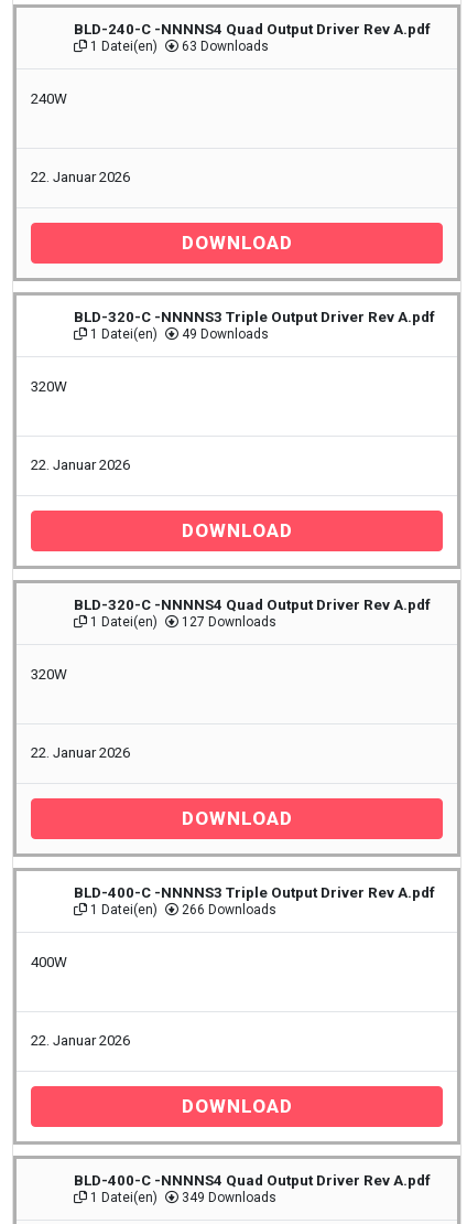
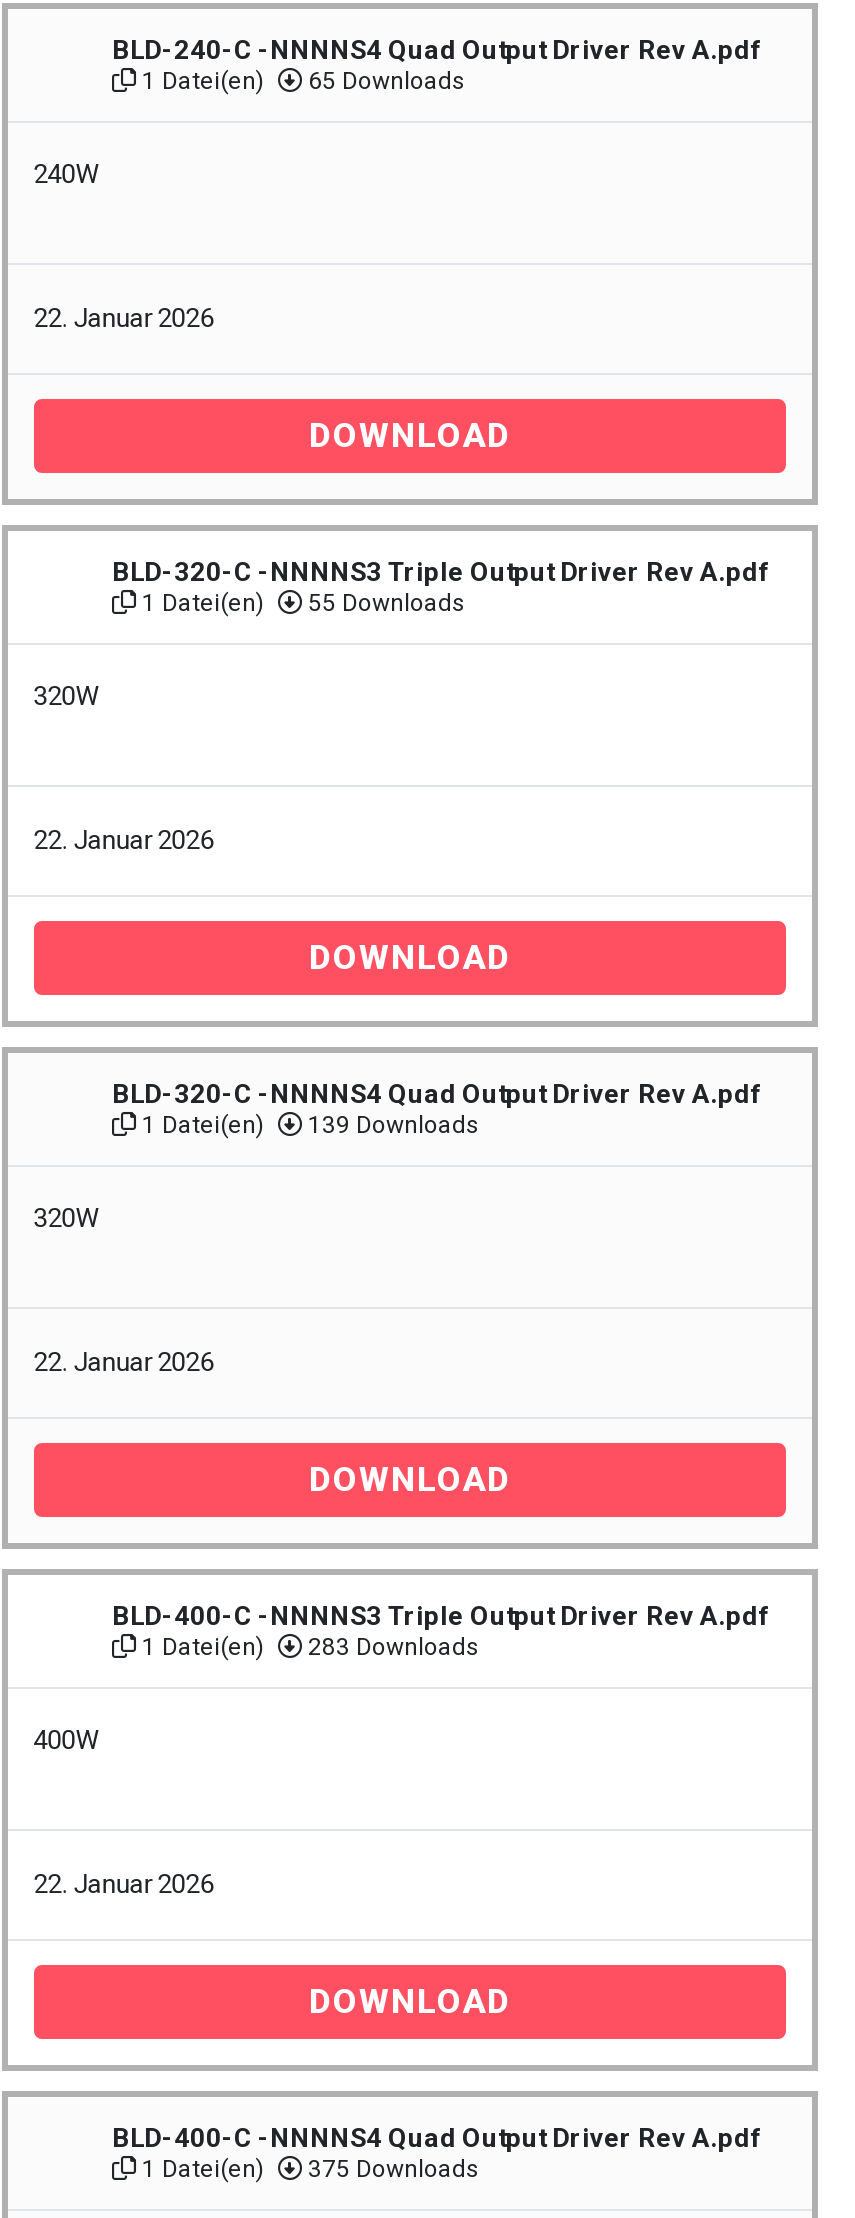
[87,39,269,54] 1 Datei(en) 63 Downloads -> [136,67,466,95] 1 Datei(en) 65 Downloads
[87,327,269,342] 1 Datei(en) 49 Downloads -> [136,589,466,617] 1 Datei(en) 55 Downloads
[87,615,276,630] 1 Datei(en) 127 Downloads -> [136,1111,480,1139] 1 Datei(en) 139 Downloads
[87,902,276,918] 1 Datei(en) 266 Downloads -> [136,1633,480,1661] 1 Datei(en) 283 Downloads
[87,1190,276,1206] 1 Datei(en) 349 Downloads -> [136,2155,480,2183] 1 Datei(en) 375 Downloads

